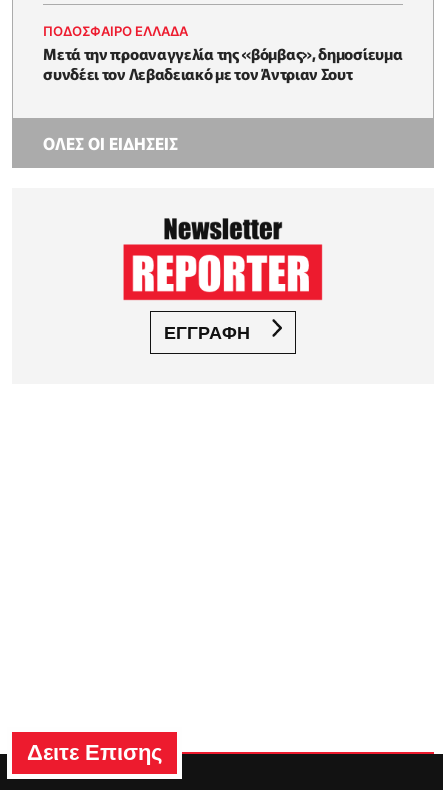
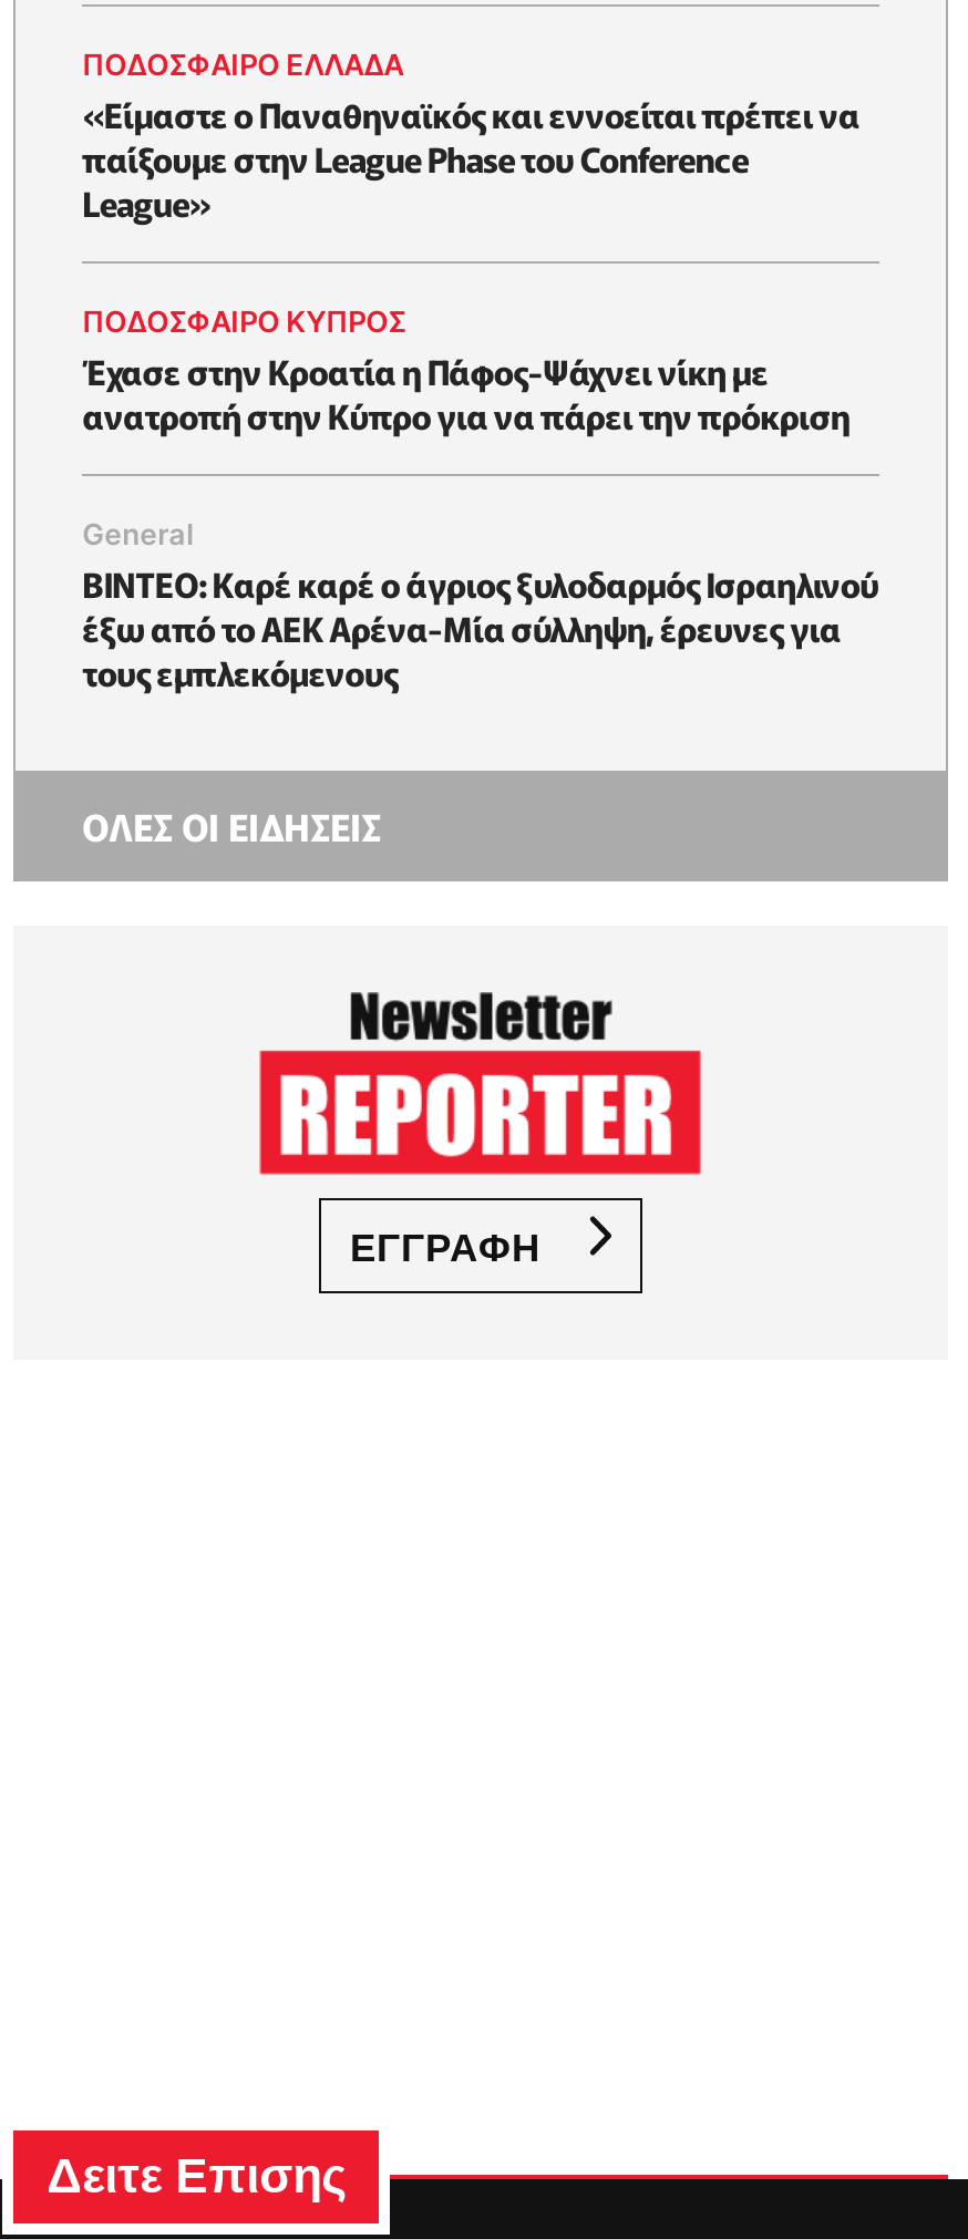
[43,42,402,84] Μετά την προαναγγελία της «βόμβας», δημοσίευμα | συνδέει τον Λεβαδειακό με τον Άντριαν Σουτ -> [82,89,879,696] «Είμαστε ο Παναθηναϊκός και εννοείται πρέπει να | παίξουμε στην League Phase του Conference | League» | ΠΟΔΟΣΦΑΙΡΟ ΚΥΠΡΟΣ | Έχασε στην Κροατία η Πάφος-Ψάχνει νίκη με | ανατροπή στην Κύπρο για να πάρει την πρόκριση | General | ΒΙΝΤΕΟ: Καρέ καρέ ο άγριος ξυλοδαρμός Ισραηλινού | έξω από το ΑΕΚ Αρένα-Μία σύλληψη, έρευνες για | τους εμπλεκόμενους

